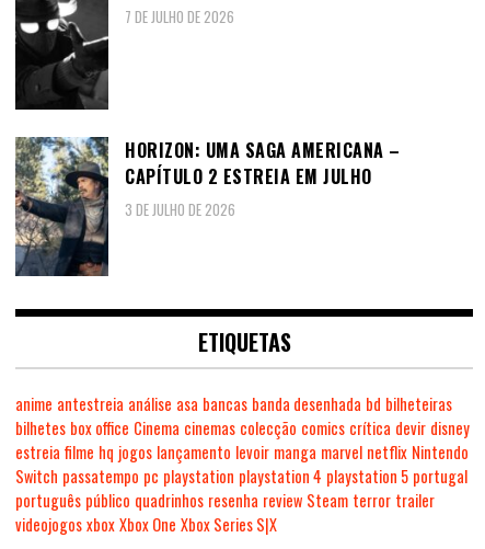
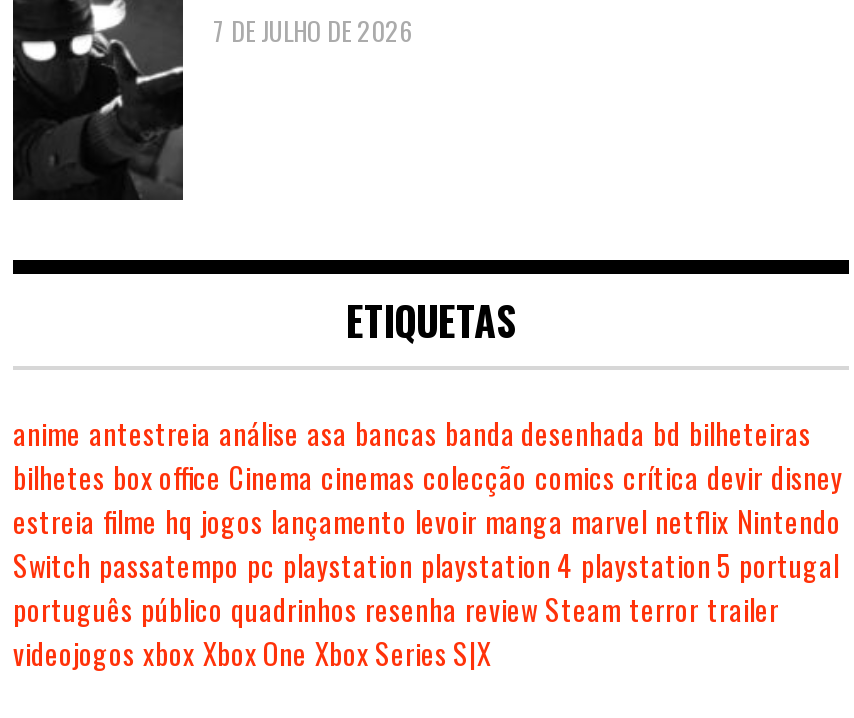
[14,136,400,276] [image] | HORIZON: UMA SAGA AMERICANA – | CAPÍTULO 2 ESTREIA EM JULHO | 3 DE JULHO DE 2026 -> none

